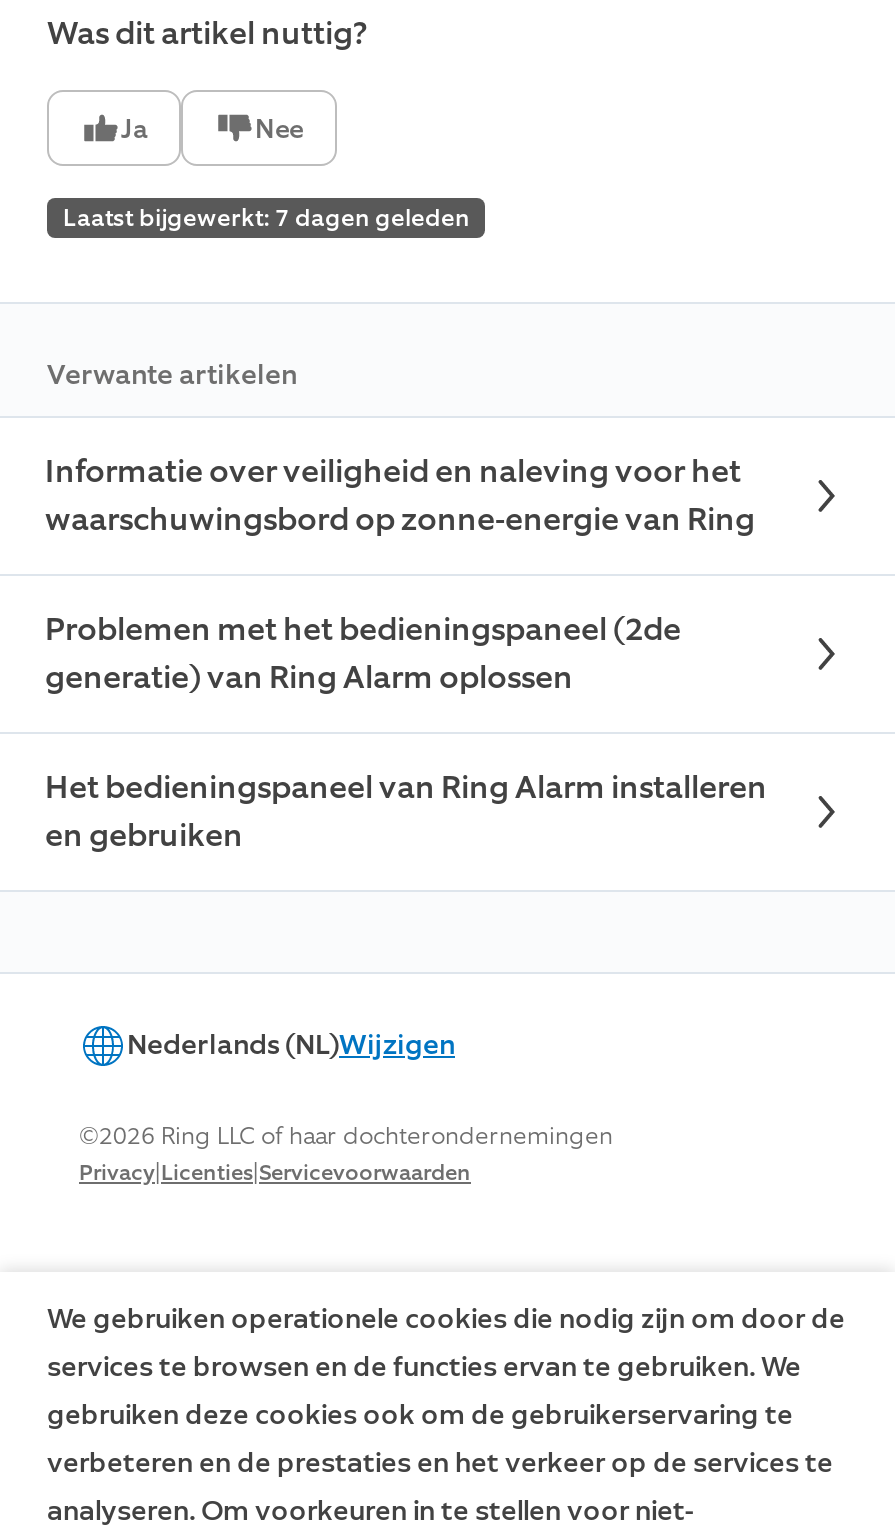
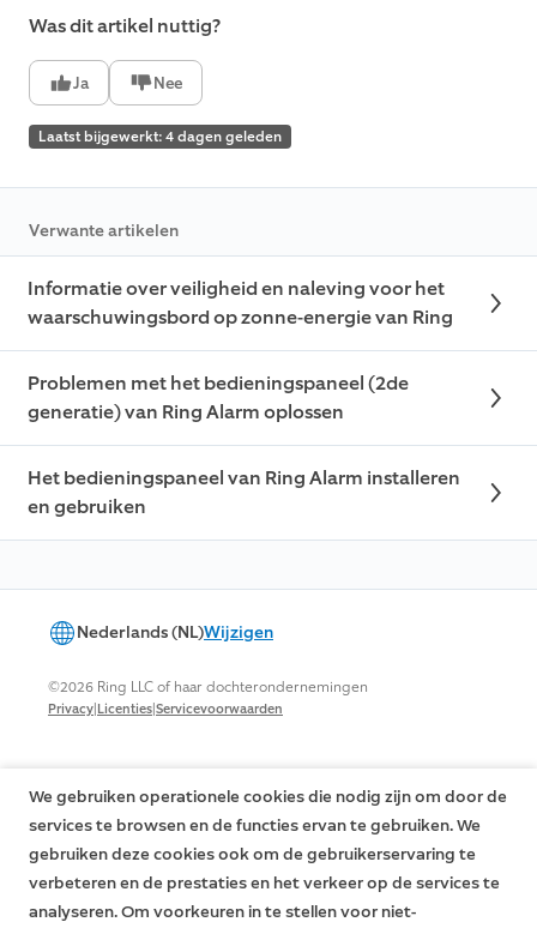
[63,202,469,234] Laatst bijgewerkt: 7 dagen geleden -> [38,127,282,147] Laatst bijgewerkt: 4 dagen geleden

